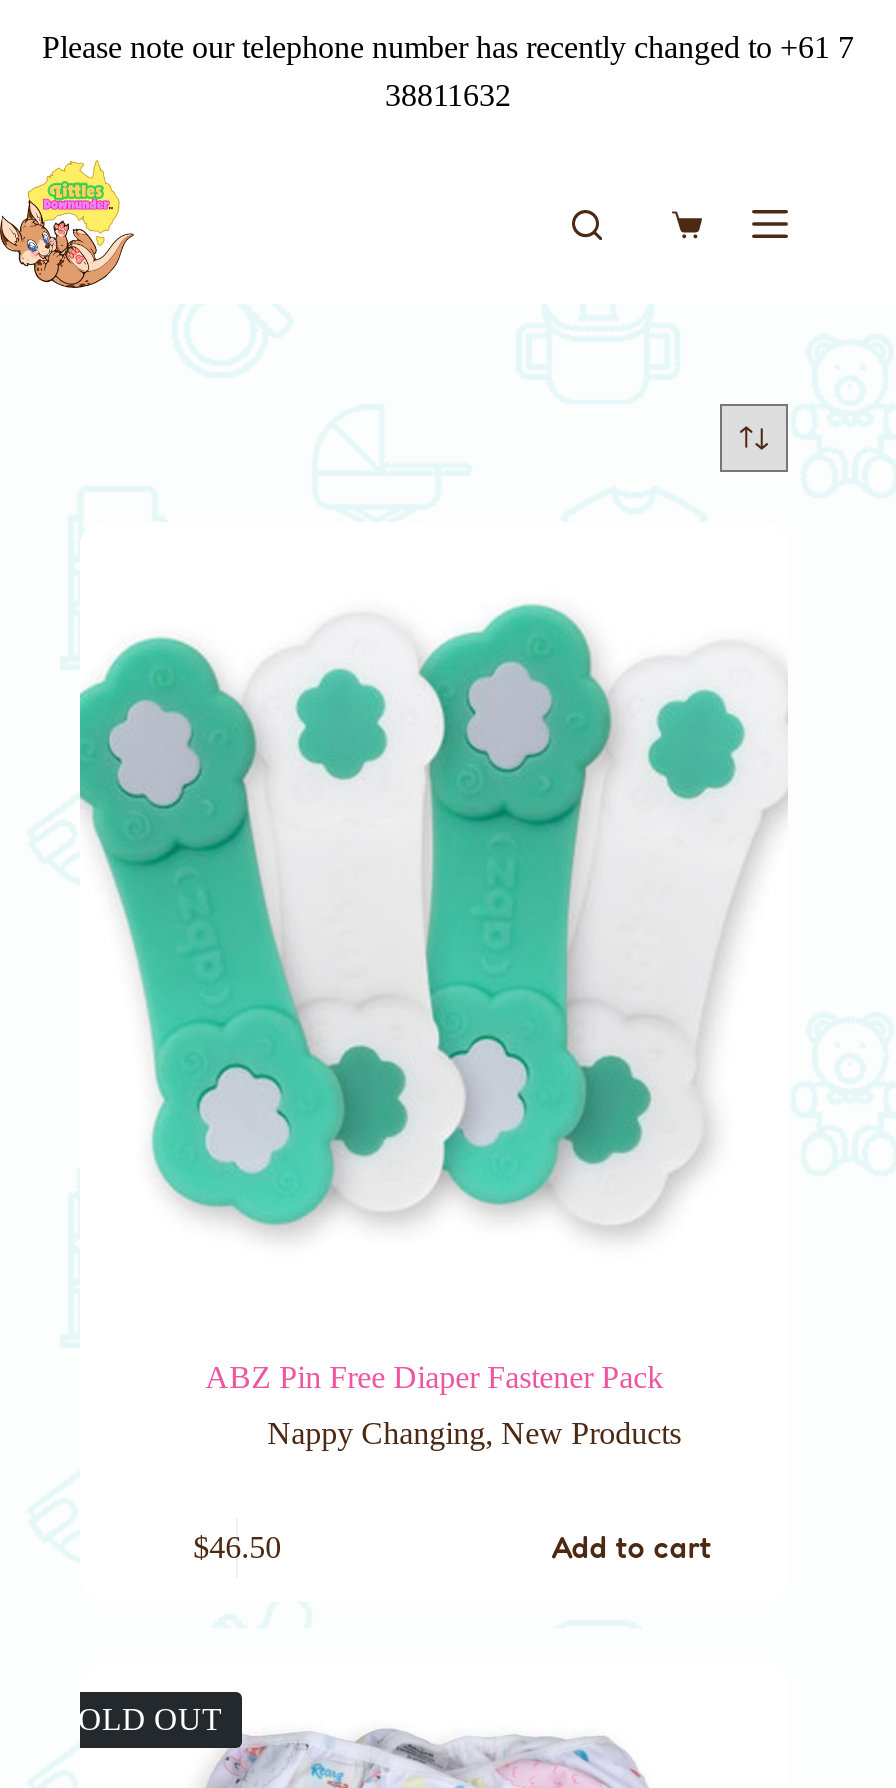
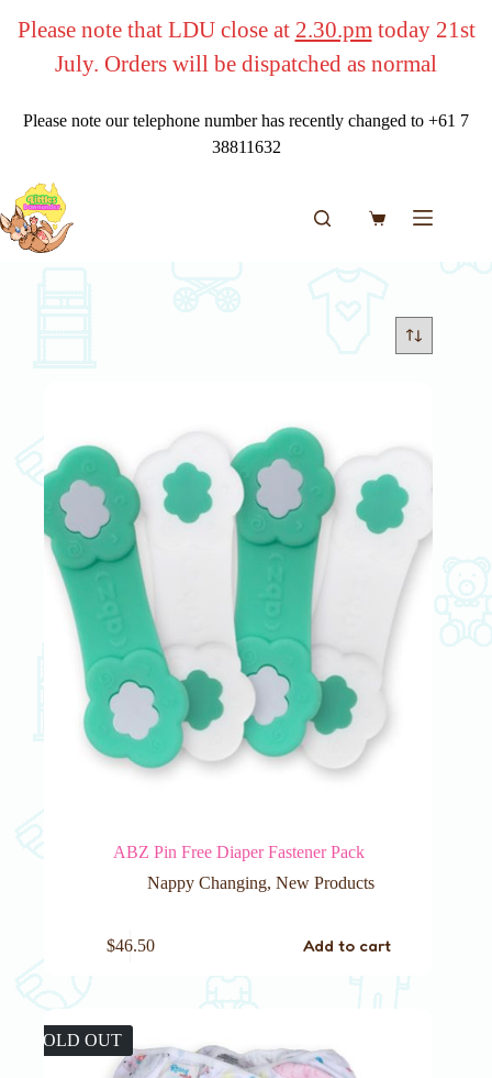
none -> [17,16,475,77] Please note that LDU close at 2.30.pm today 21st | July. Orders will be dispatched as normal

